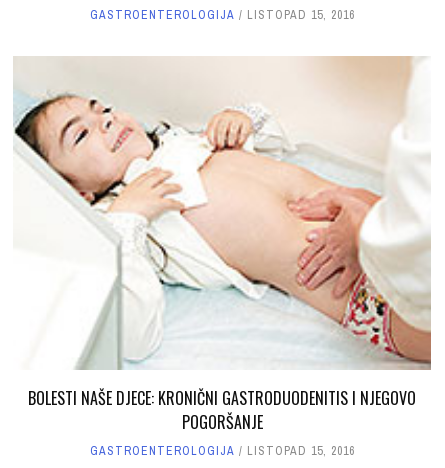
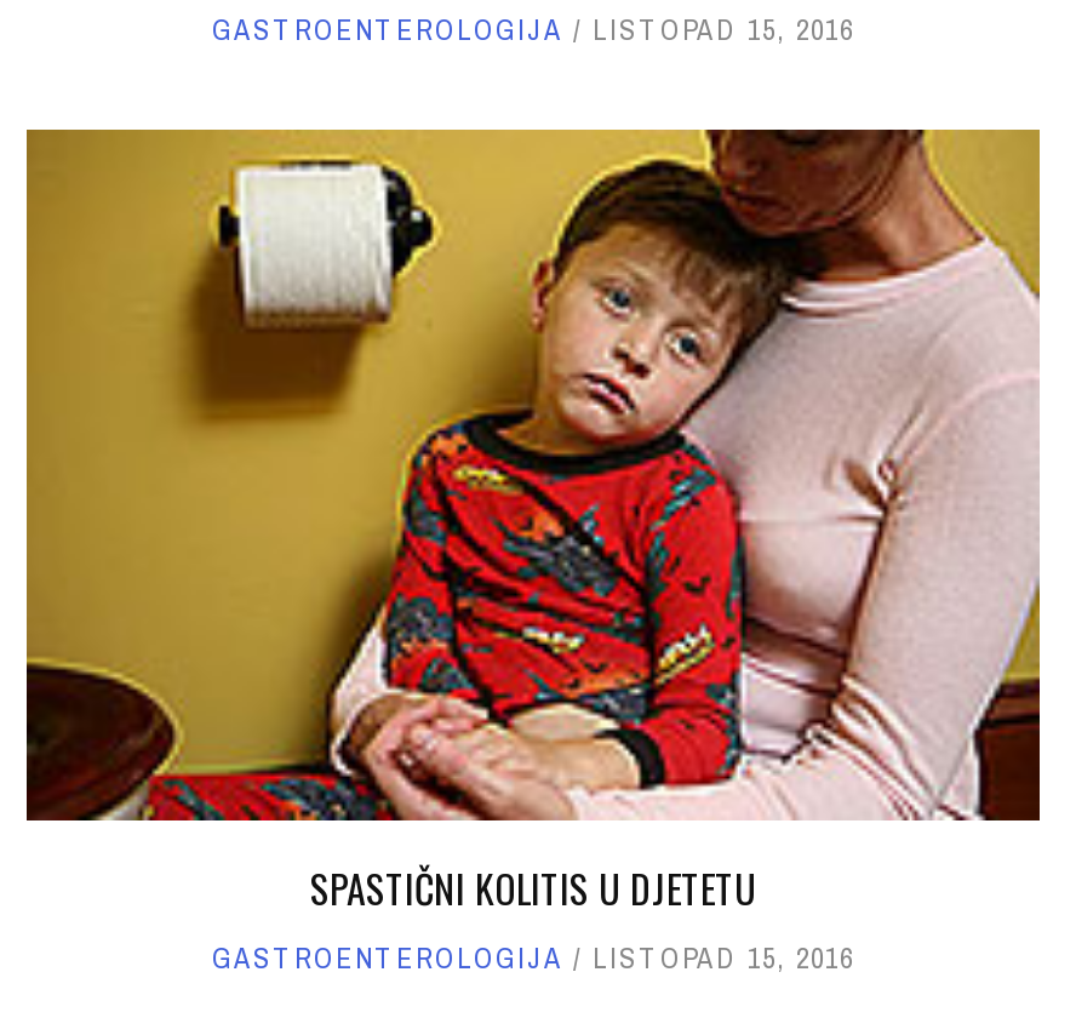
[13,55,432,433] [image] | BOLESTI NAŠE DJECE: KRONIČNI GASTRODUODENITIS I NJEGOVO | POGORŠANJE -> [24,126,1042,917] [image] | SPASTIČNI KOLITIS U DJETETU

